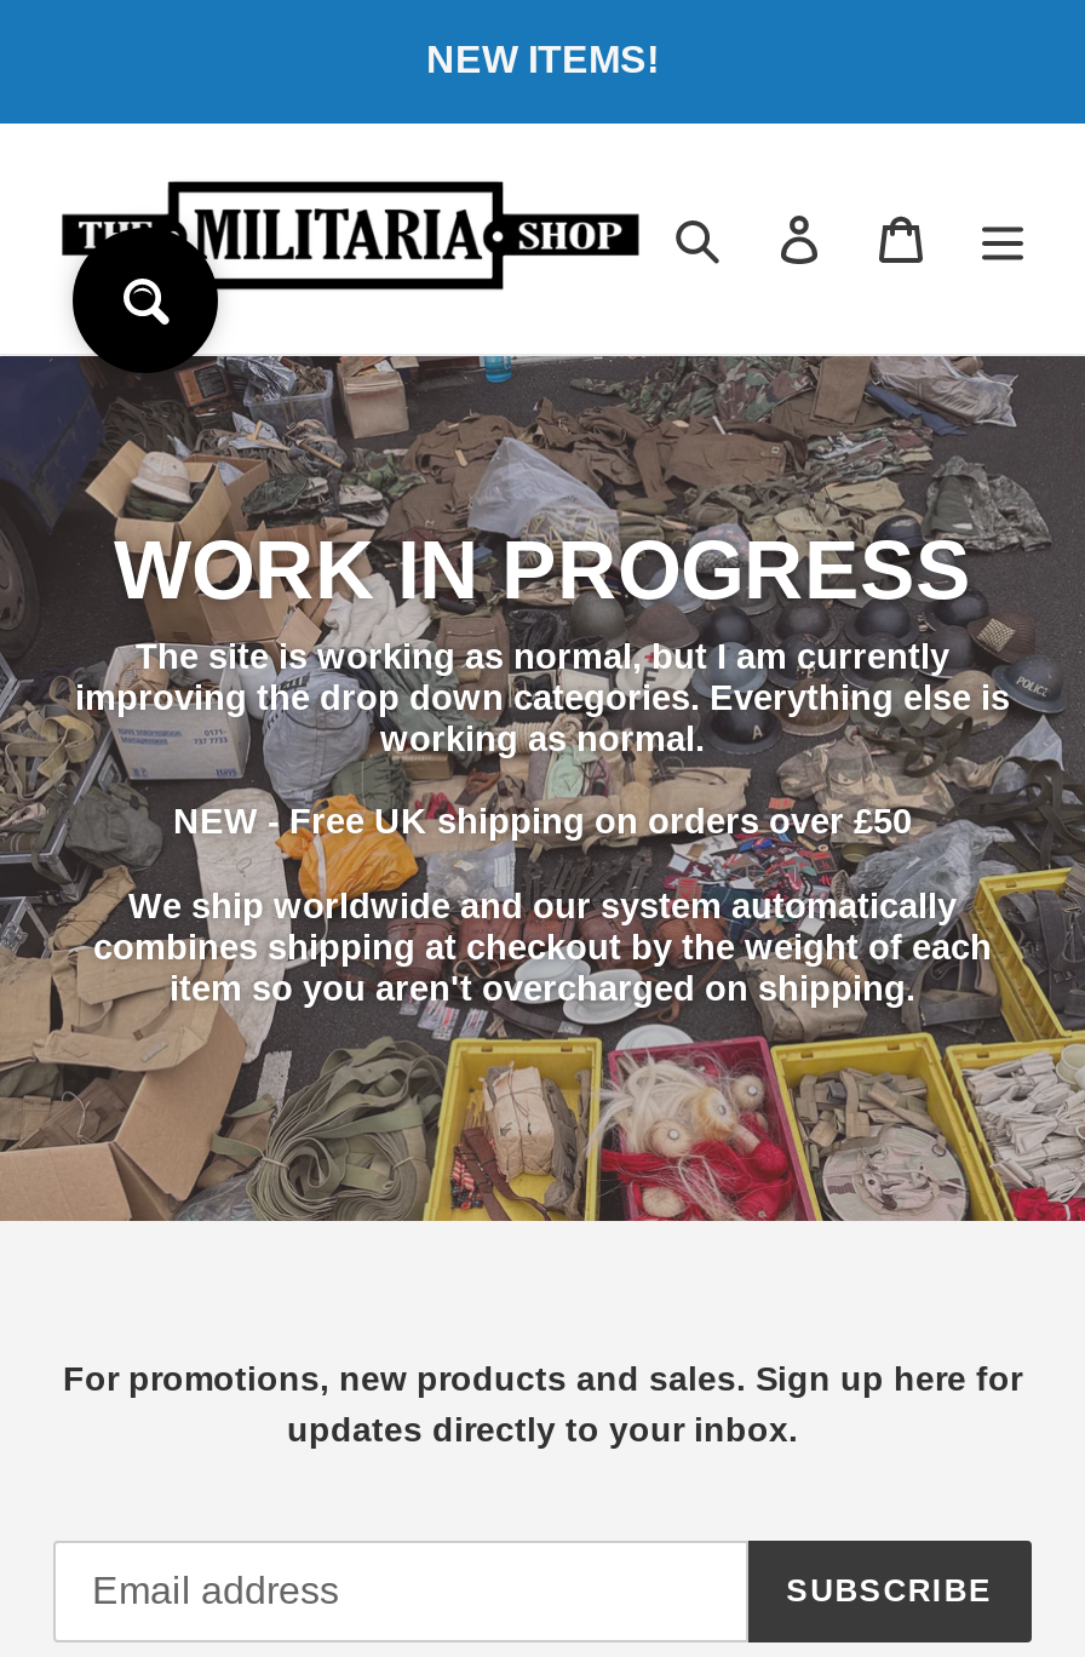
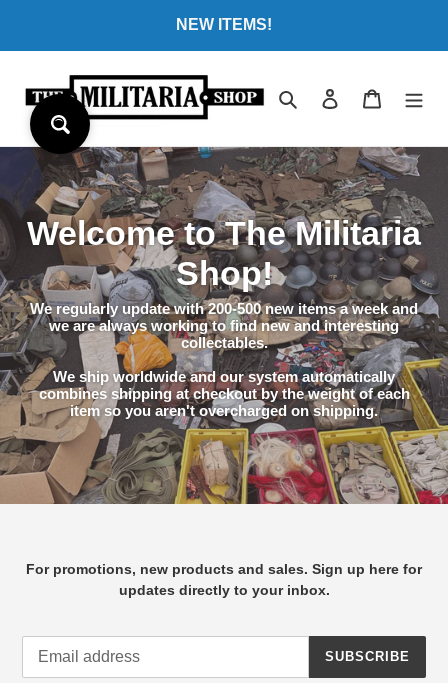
[75,523,1010,842] WORK IN PROGRESS | The site is working as normal, but I am currently | improving the drop down categories. Everything else is | working as normal. | NEW - Free UK shipping on orders over £50 -> [27,214,421,351] Welcome to The Militaria | Shop! | We regularly update with 200-500 new items a week and | we are always working to find new and interesting | collectables.

